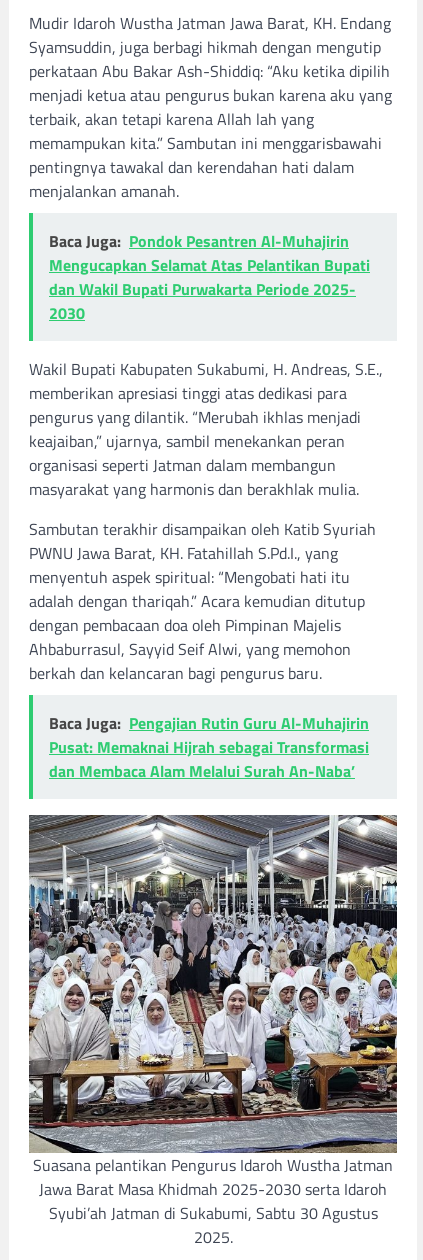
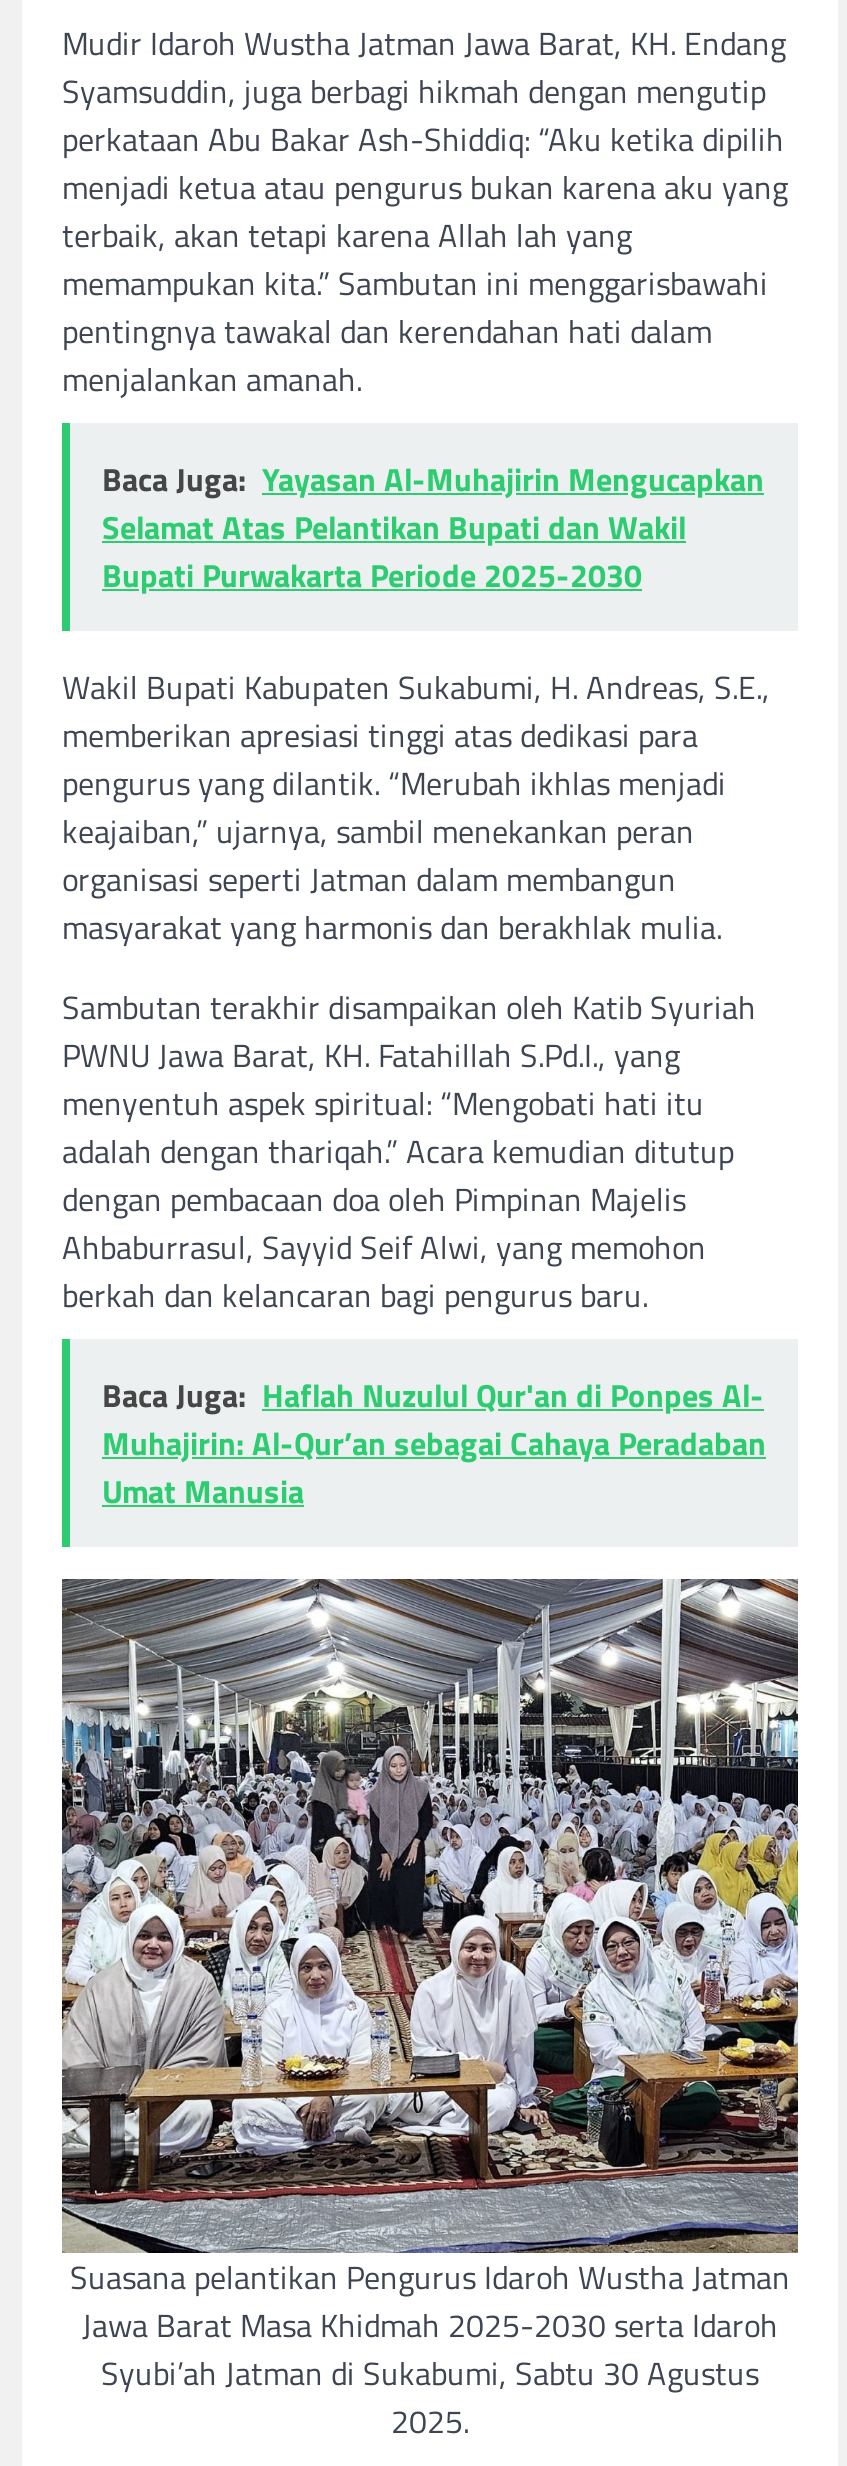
[49,229,370,325] Baca Juga: Pondok Pesantren Al-Muhajirin | Mengucapkan Selamat Atas Pelantikan Bupati | dan Wakil Bupati Purwakarta Periode 2025- | 2030 -> [102,454,764,598] Baca Juga: Yayasan Al-Muhajirin Mengucapkan | Selamat Atas Pelantikan Bupati dan Wakil | Bupati Purwakarta Periode 2025-2030
[49,711,369,783] Baca Juga: Pengajian Rutin Guru Al-Muhajirin | Pusat: Memaknai Hijrah sebagai Transformasi | dan Membaca Alam Melalui Surah An-Naba’ -> [102,1370,766,1514] Baca Juga: Haflah Nuzulul Qur'an di Ponpes Al- | Muhajirin: Al-Qur’an sebagai Cahaya Peradaban | Umat Manusia

